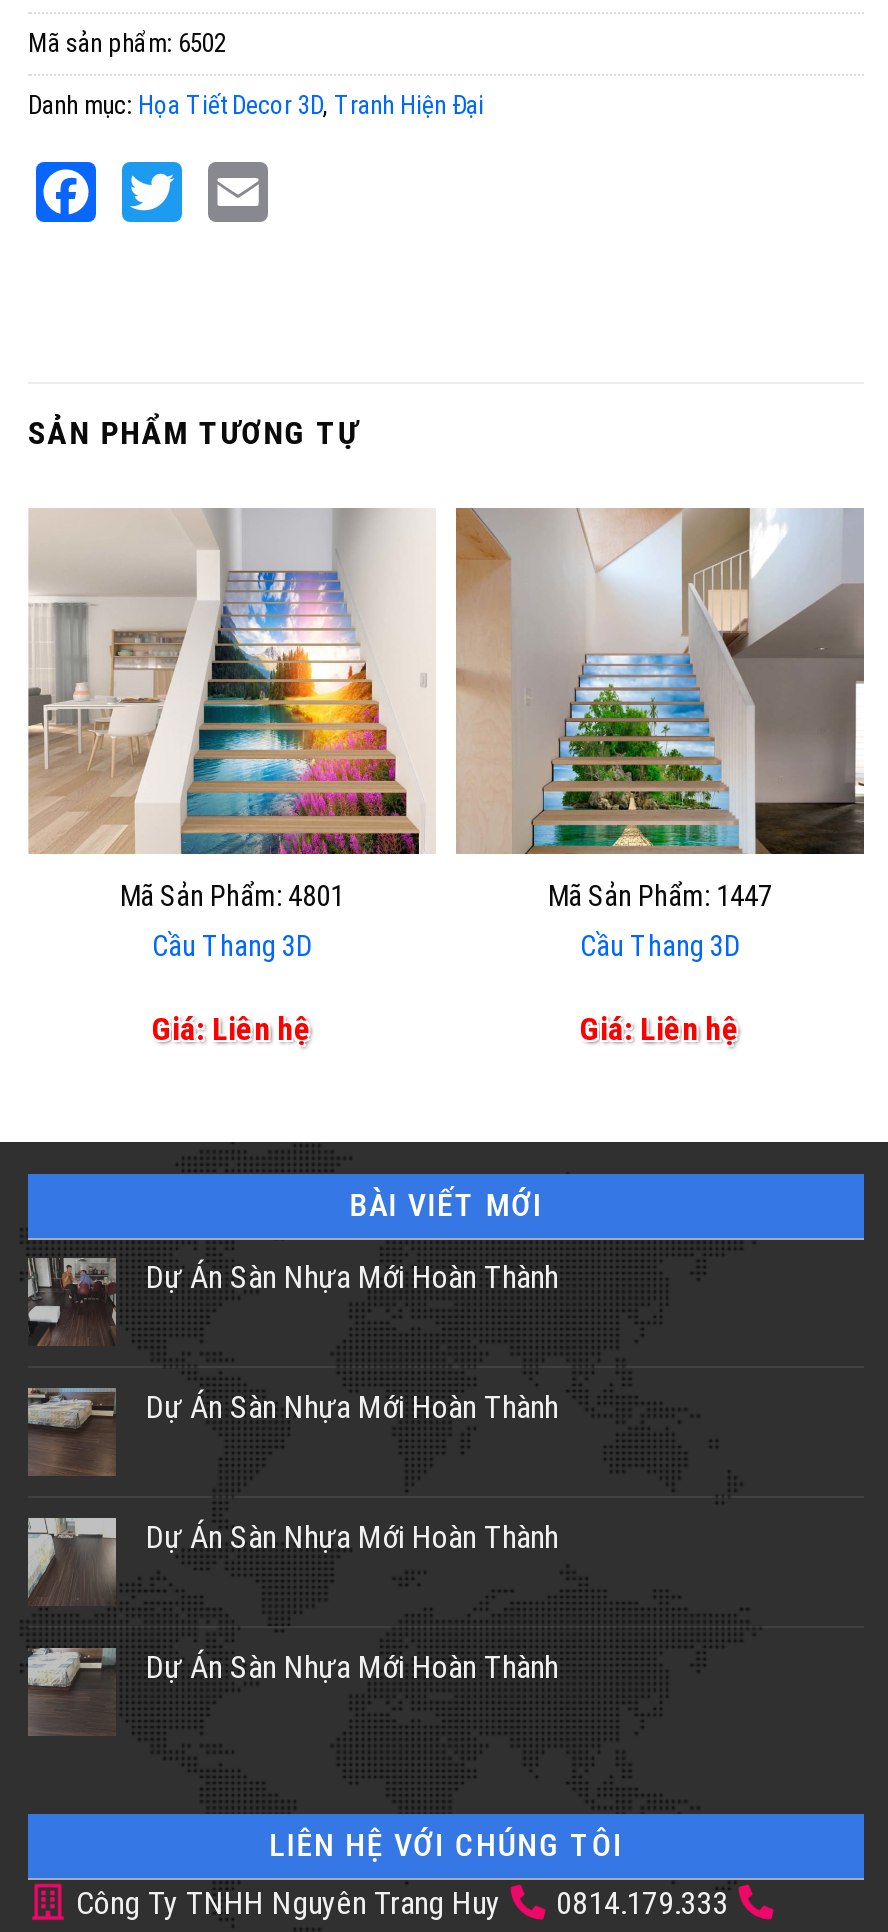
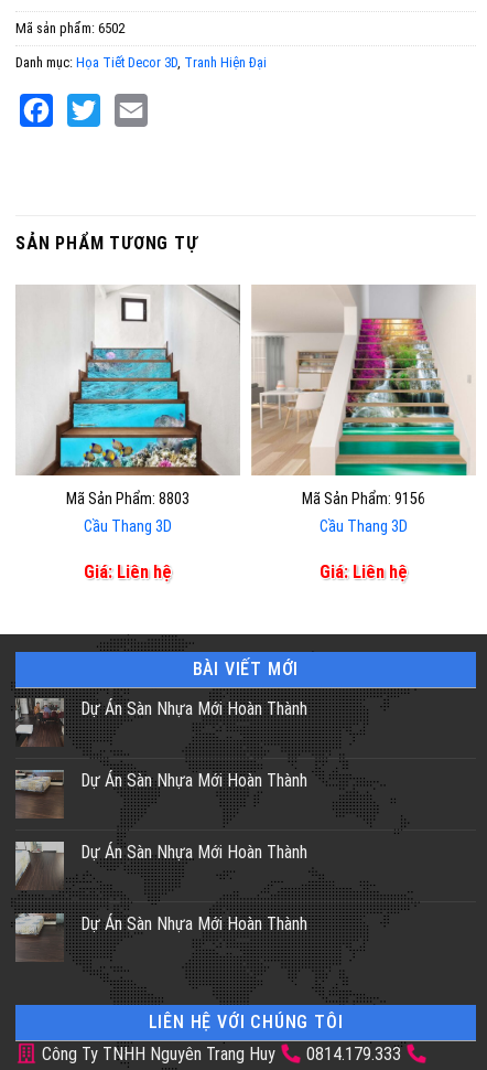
[28,508,436,914] [image] | Mã Sản Phẩm: 4801 -> [17,285,241,509] [image] | Mã Sản Phẩm: 8803
[454,508,866,914] [image] | Mã Sản Phẩm: 1447 -> [251,283,476,509] [image] | Mã Sản Phẩm: 9156

